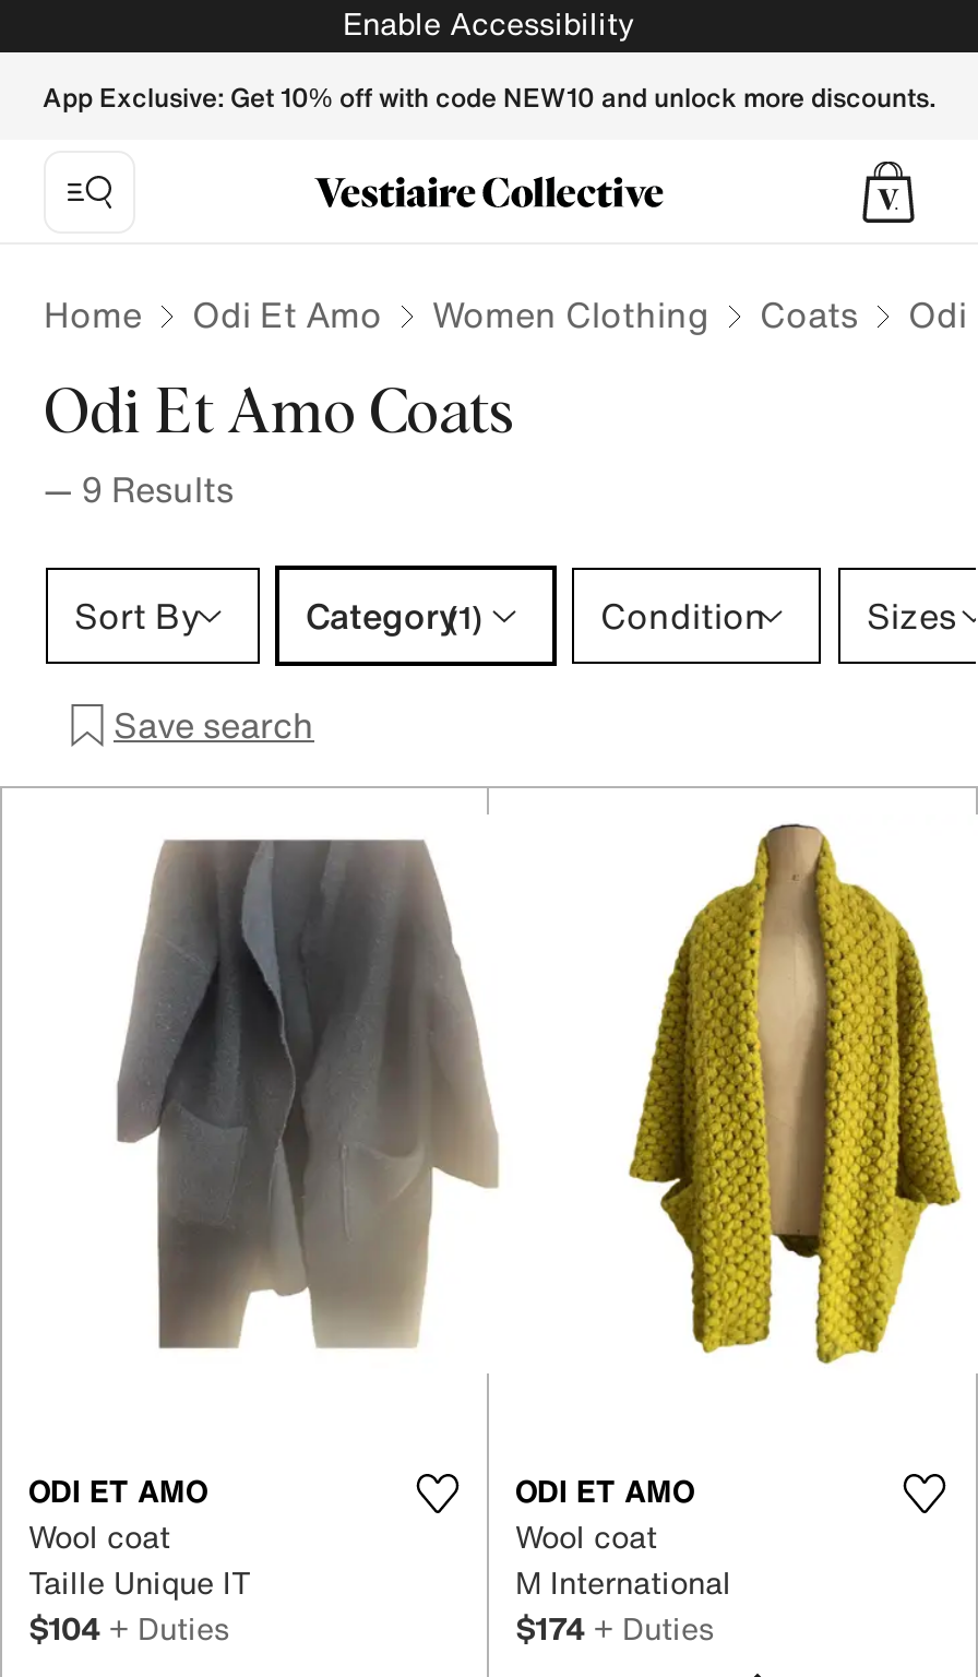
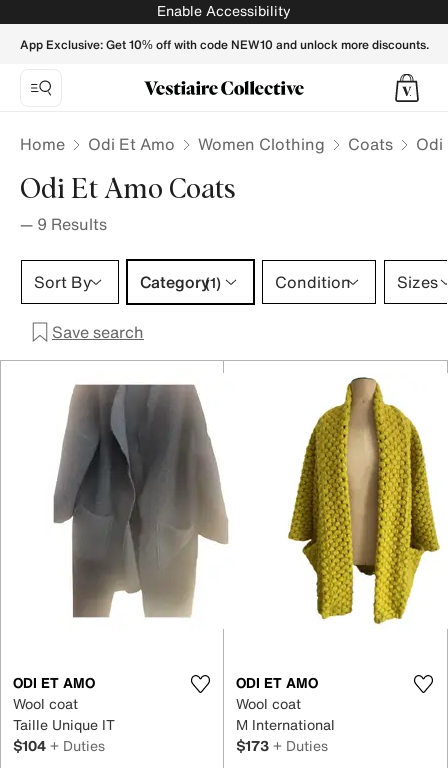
[515,1604,714,1650] $174 + Duties -> [236,734,328,755] $173 + Duties

